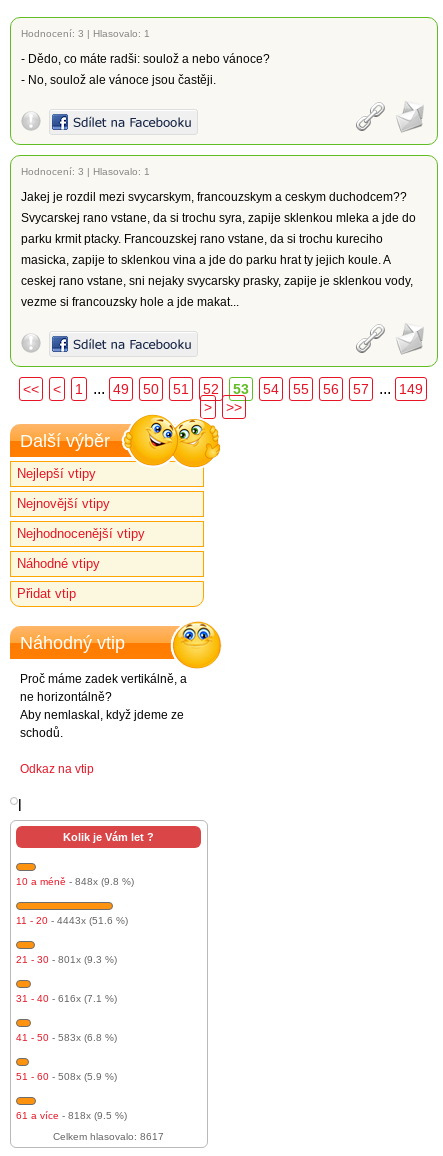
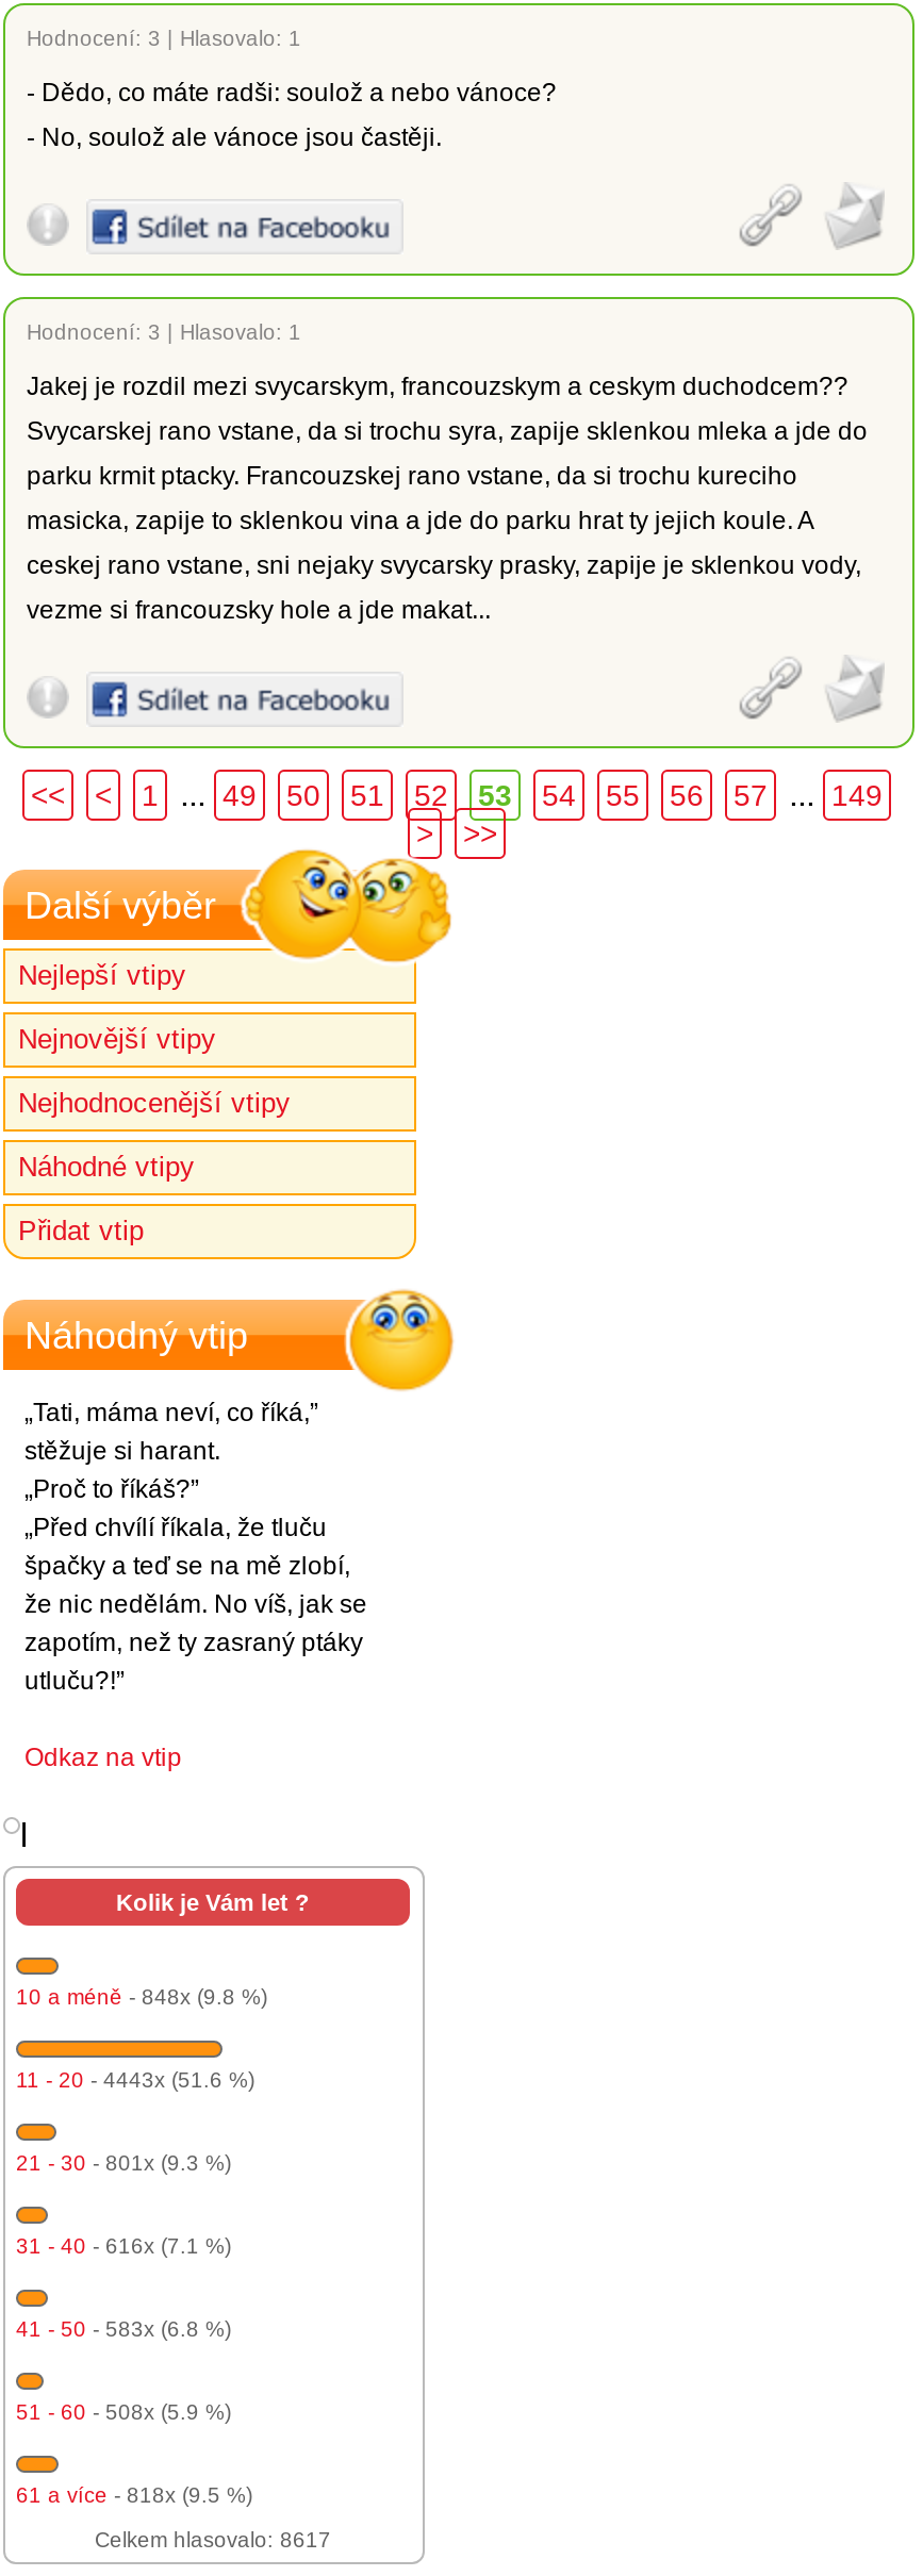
[20,672,187,740] Proč máme zadek vertikálně, a | ne horizontálně? | Aby nemlaskal, když jdeme ze | schodů. -> [24,1398,367,1696] „Tati, máma neví, co říká,” | stěžuje si harant. | „Proč to říkáš?” | „Před chvílí říkala, že tluču | špačky a teď se na mě zlobí, | že nic nedělám. No víš, jak se | zapotím, než ty zasraný ptáky | utluču?!”

